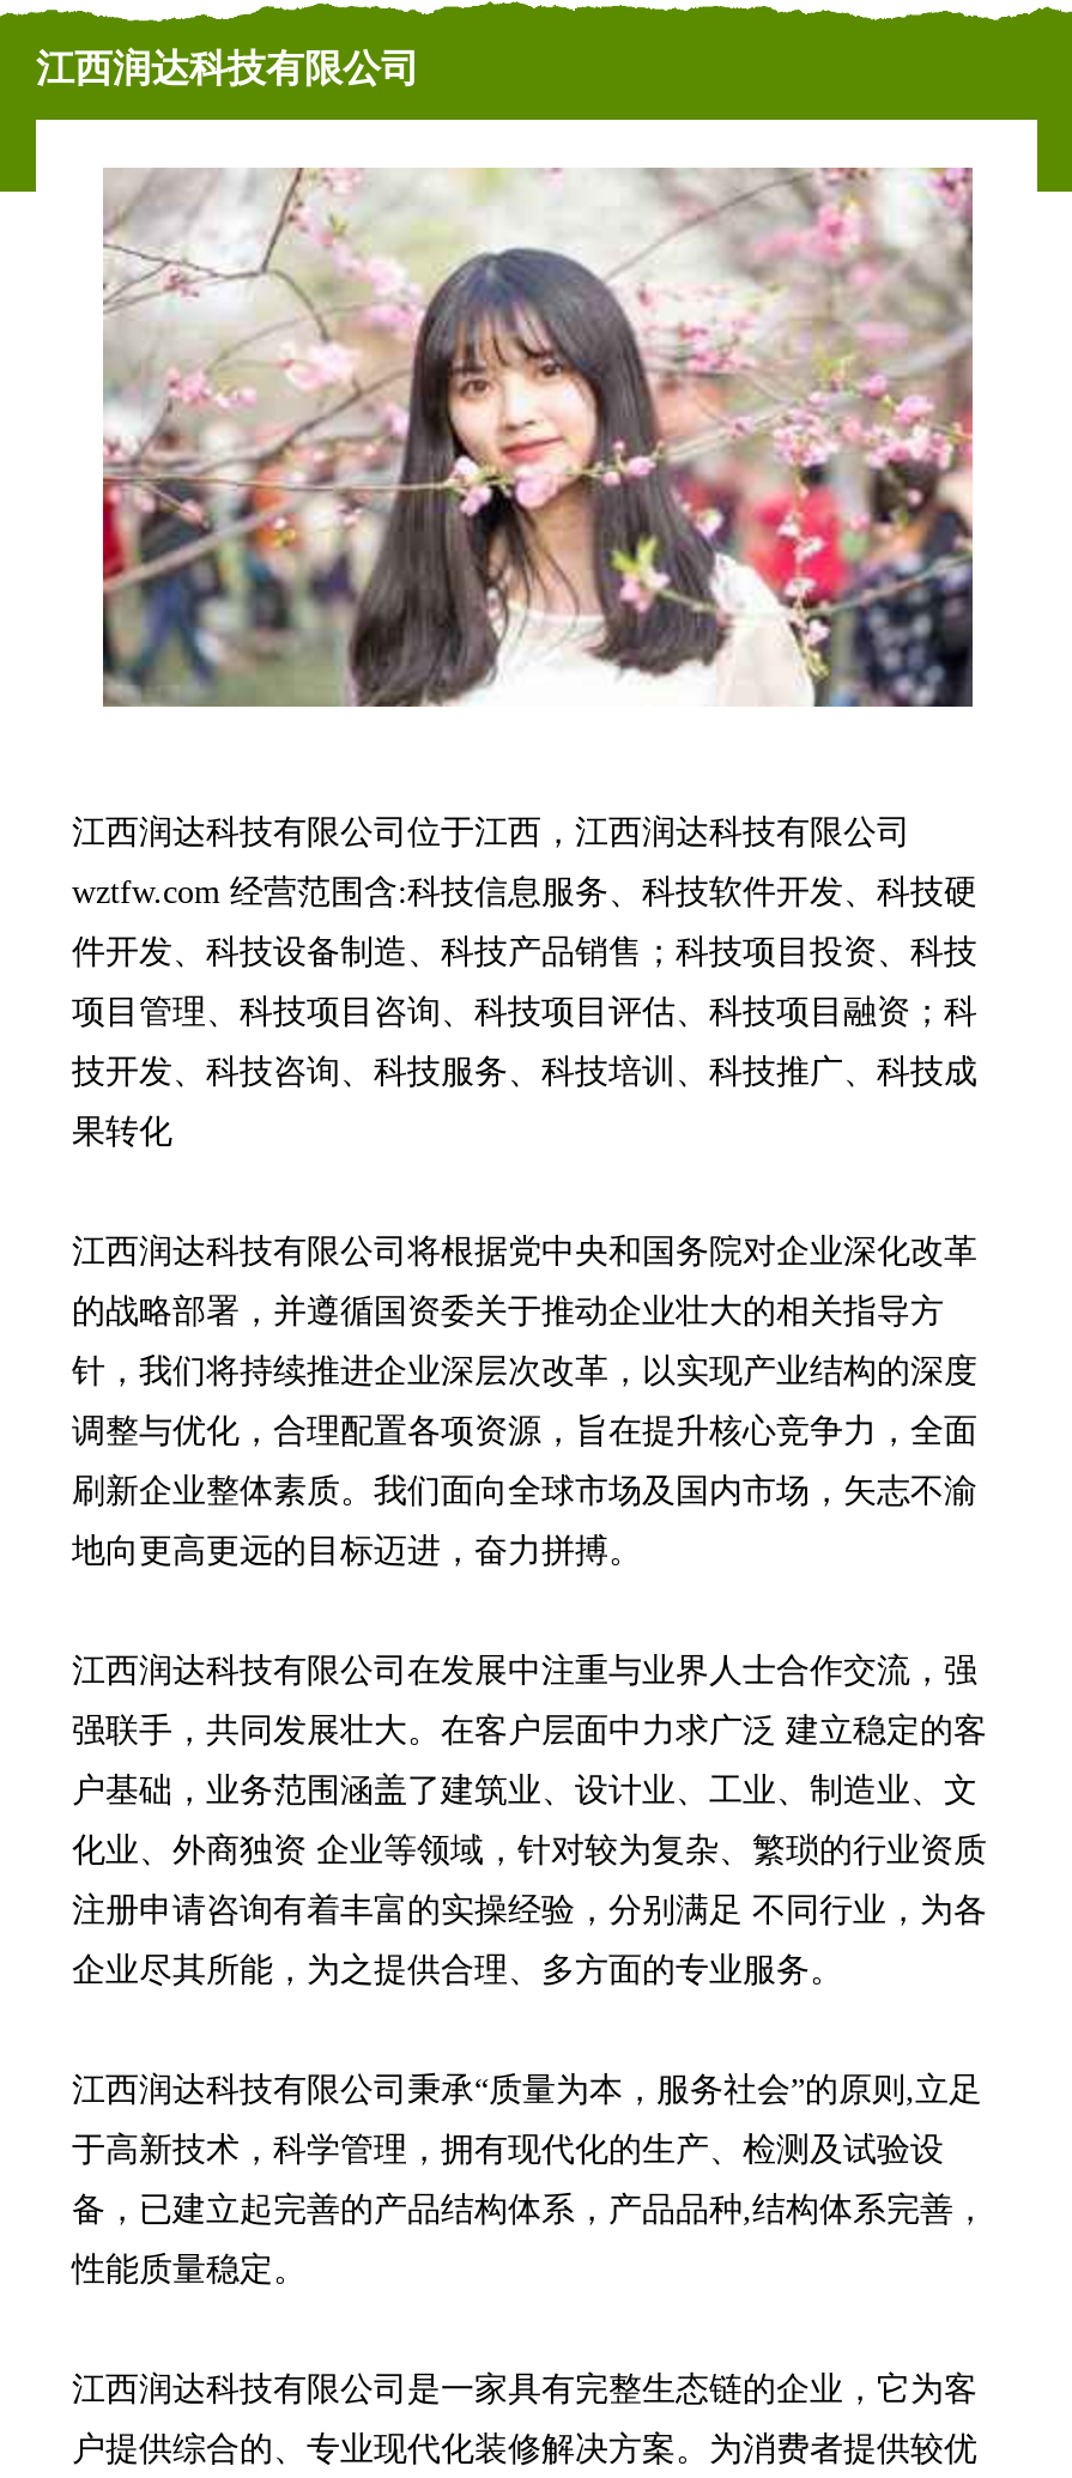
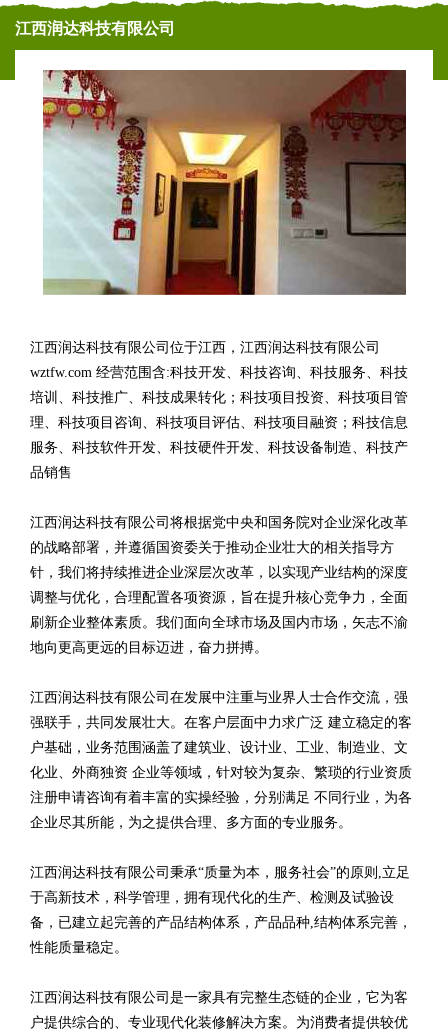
[101,168,973,707] [image] -> [42,69,407,296] [image]
[72,874,977,910] wztfw.com 经营范围含:科技信息服务、科技软件开发、科技硬 -> [30,365,408,380] wztfw.com 经营范围含:科技开发、科技咨询、科技服务、科技
[72,934,977,970] 件开发、科技设备制造、科技产品销售；科技项目投资、科技 -> [30,390,408,405] 培训、科技推广、科技成果转化；科技项目投资、科技项目管
[72,994,977,1030] 项目管理、科技项目咨询、科技项目评估、科技项目融资；科 -> [30,415,408,430] 理、科技项目咨询、科技项目评估、科技项目融资；科技信息
[72,1054,977,1090] 技开发、科技咨询、科技服务、科技培训、科技推广、科技成 -> [30,440,408,455] 服务、科技软件开发、科技硬件开发、科技设备制造、科技产
[72,1114,172,1150] 果转化 -> [30,465,72,480] 品销售

